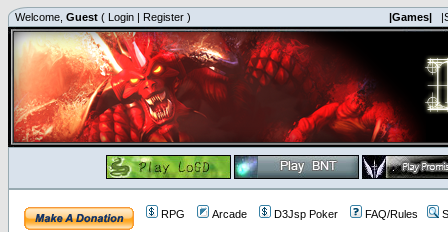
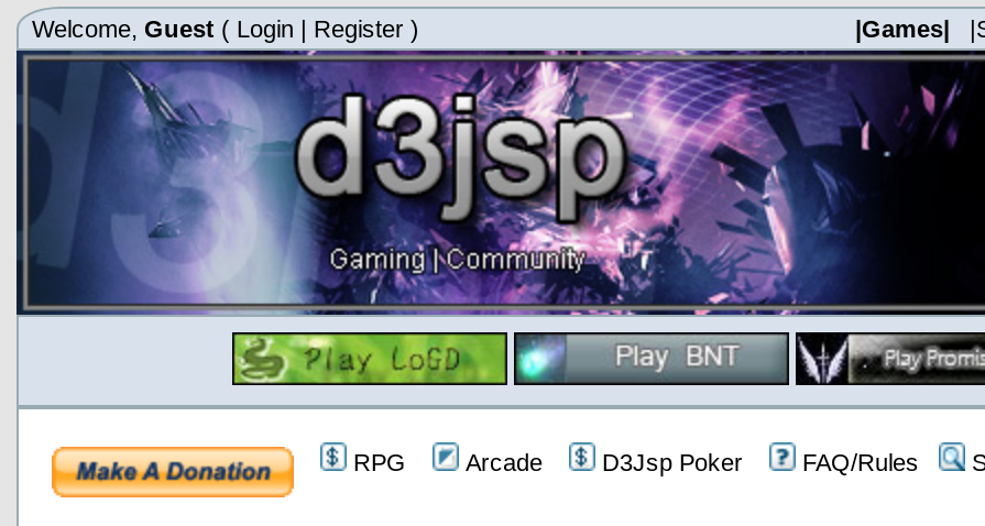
[8,26,445,148] [image] -> [17,48,978,317] [image]

